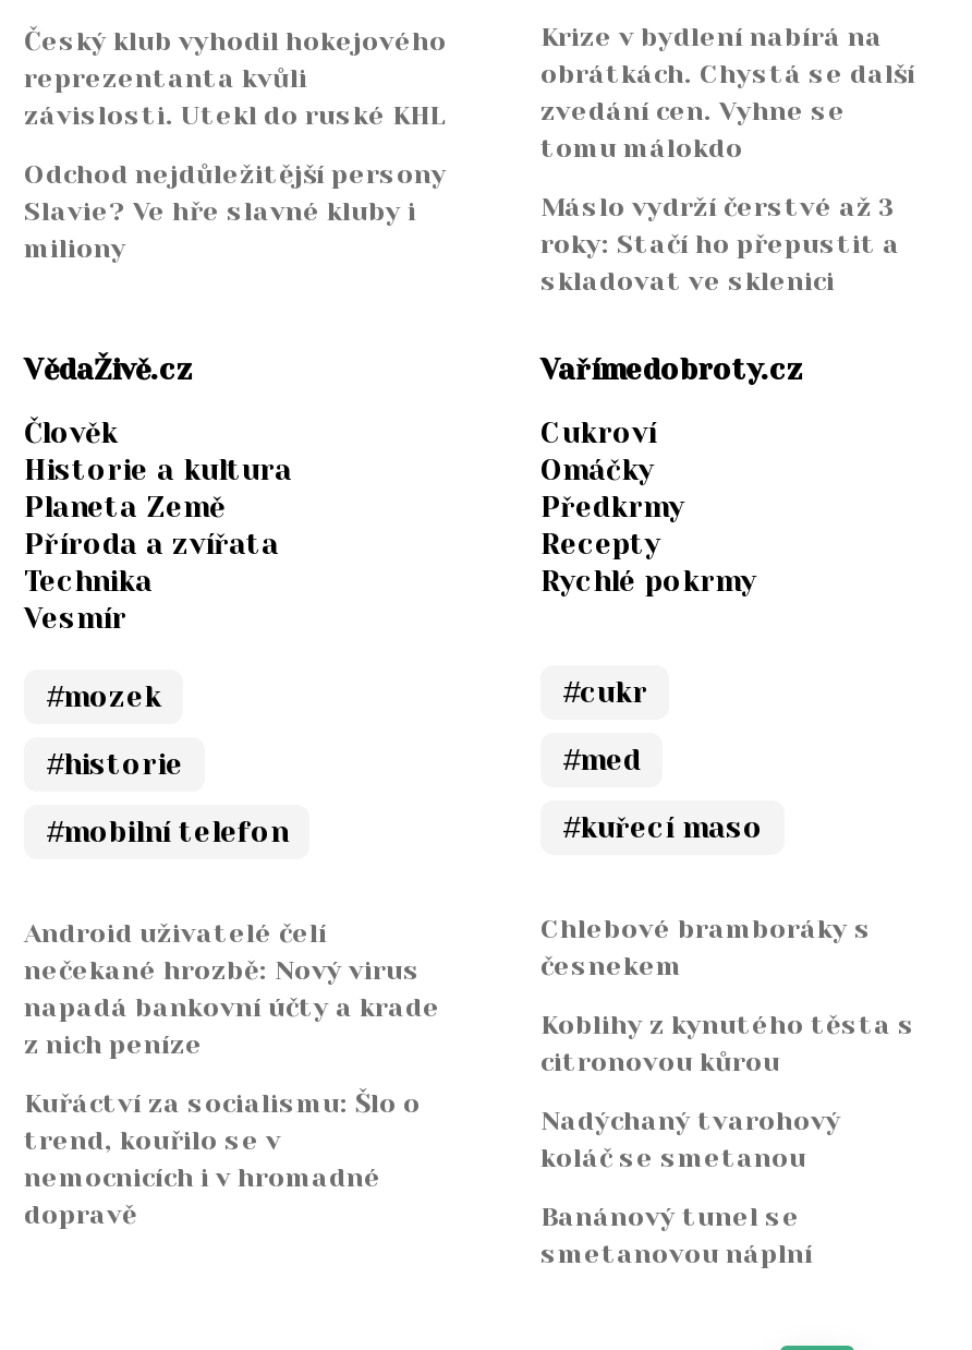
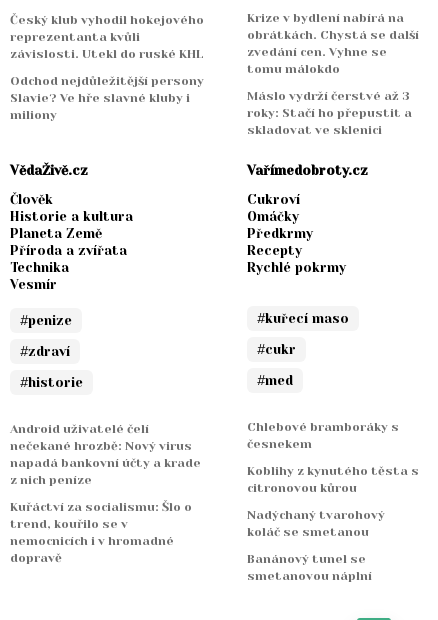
[46,681,161,714] #mozek -> [20,313,72,359] #penize | #zdraví
moved [562,677,647,710] -> [257,342,296,357]: #cukr
moved [46,749,183,782] -> [20,375,83,390]: #historie
moved [562,745,641,777] -> [257,373,293,388]: #med
[46,817,288,849] #mobilní telefon -> none
moved [562,812,763,845] -> [257,311,349,326]: #kuřecí maso

